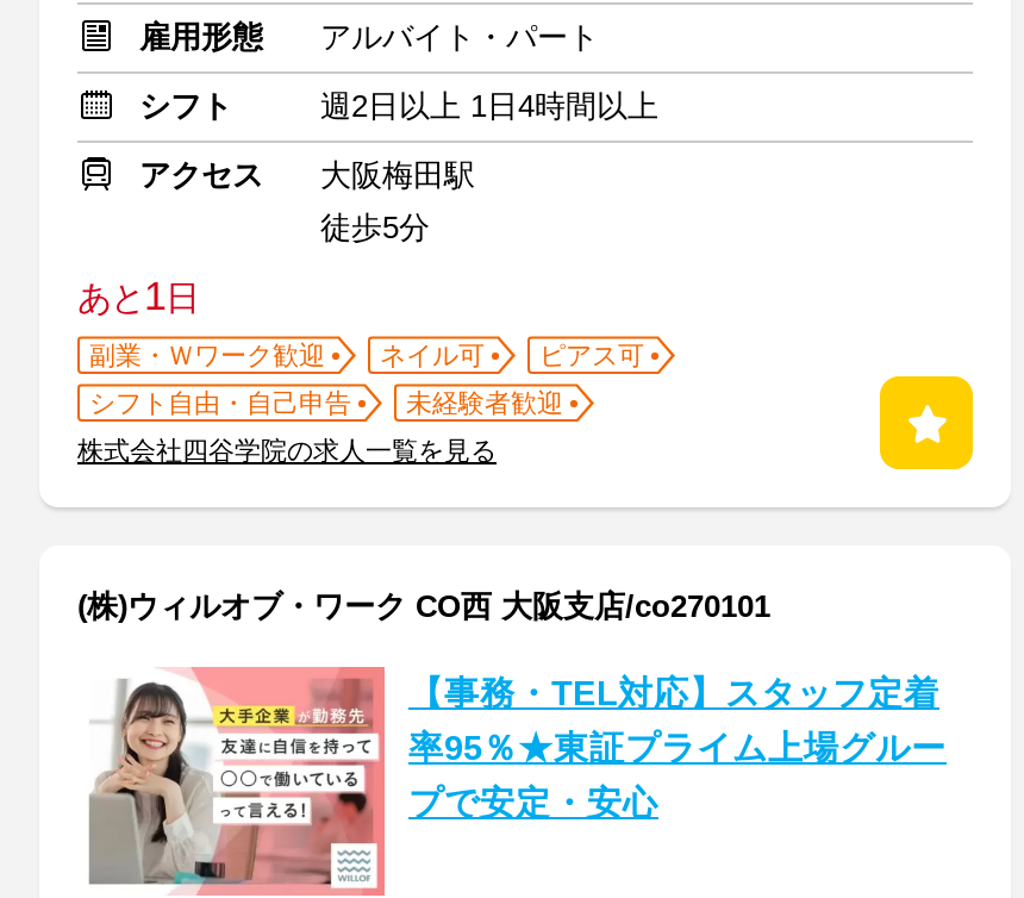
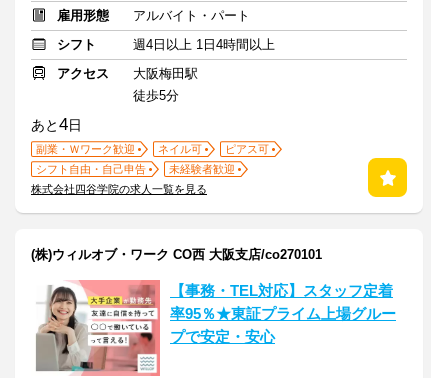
[320,89,658,125] 週2日以上 1日4時間以上 -> [133,37,275,52] 週4日以上 1日4時間以上
[77,275,199,320] あと1日 -> [31,115,82,134] あと4日

